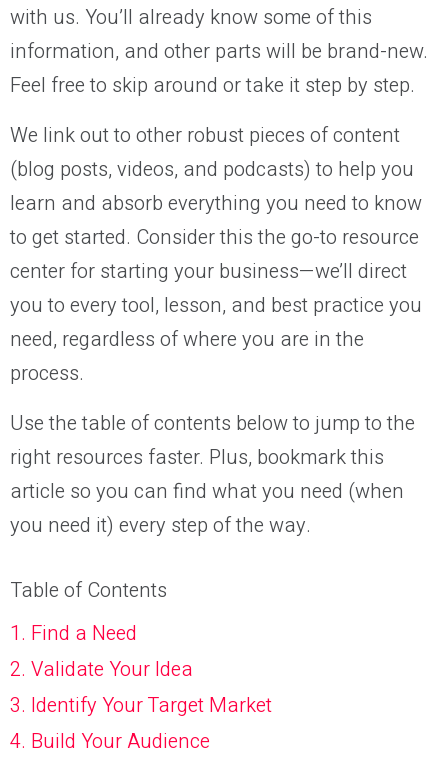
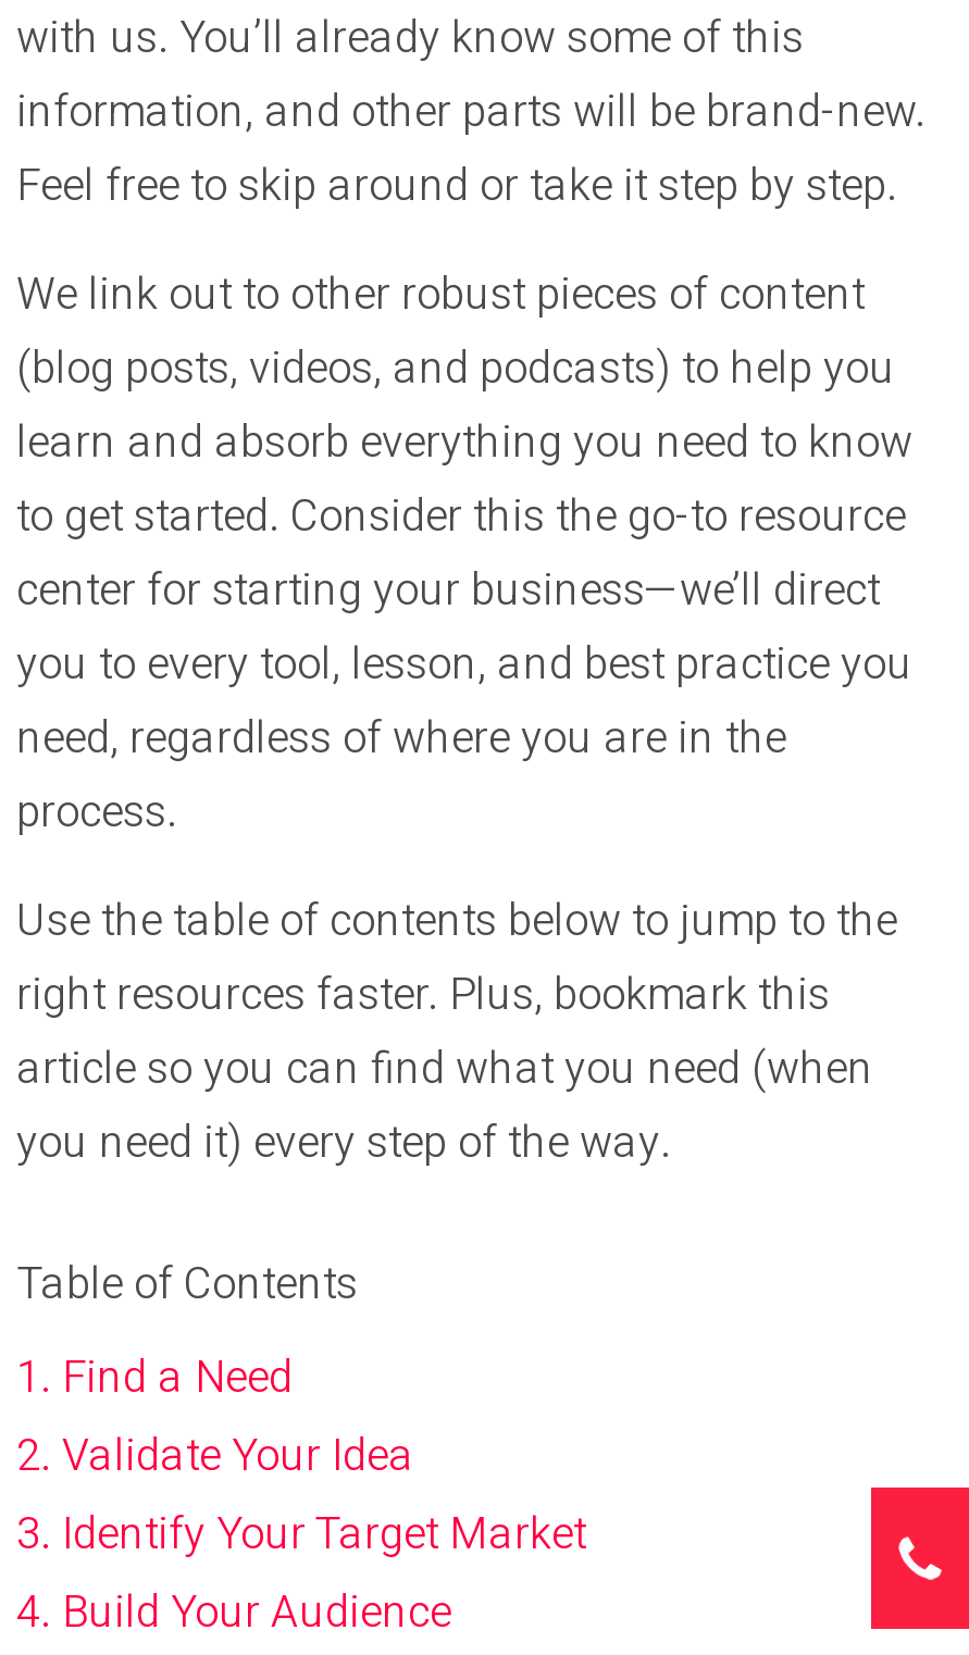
none -> [869,1485,962,1631] [image]

